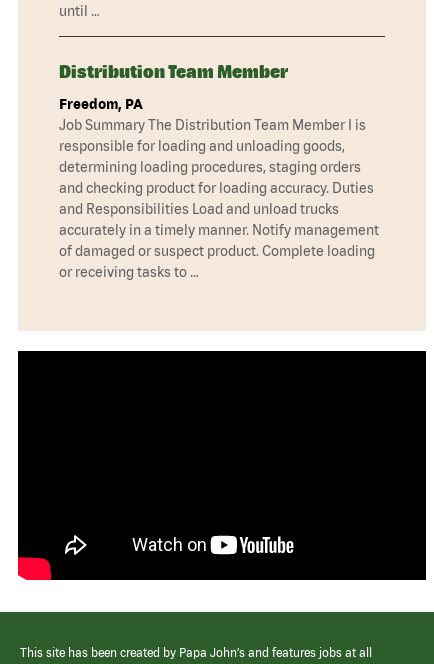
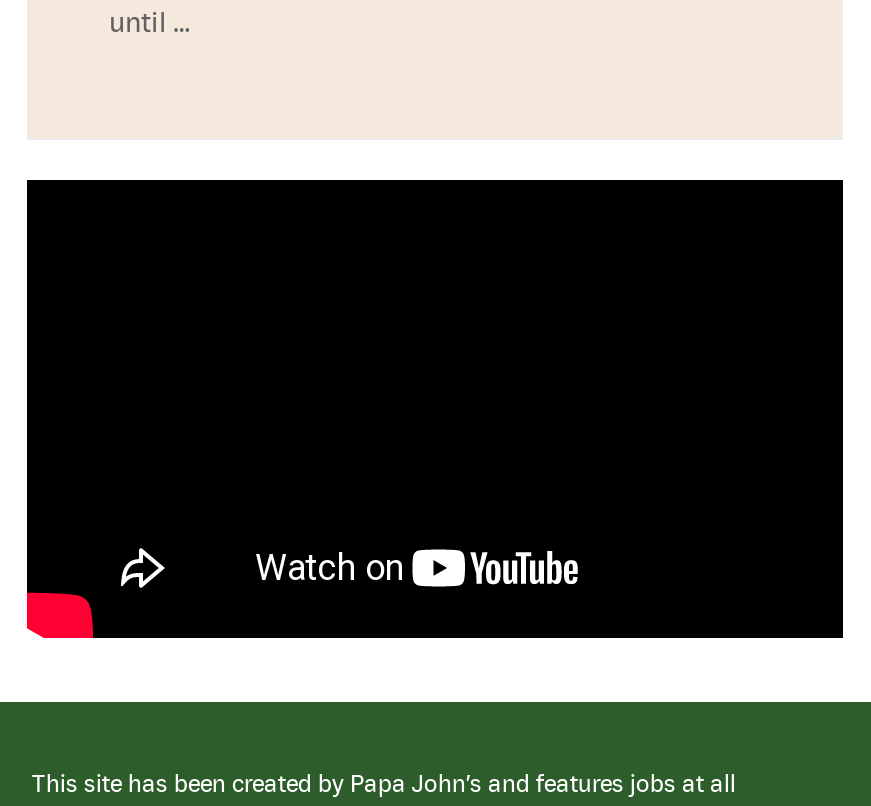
[59,61,379,280] Distribution Team Member | Freedom, PA | Job Summary The Distribution Team Member I is | responsible for loading and unloading goods, | determining loading procedures, staging orders | and checking product for loading accuracy. Duties | and Responsibilities Load and unload trucks | accurately in a timely manner. Notify management | of damaged or suspect product. Complete loading | or receiving tasks to … -> none

